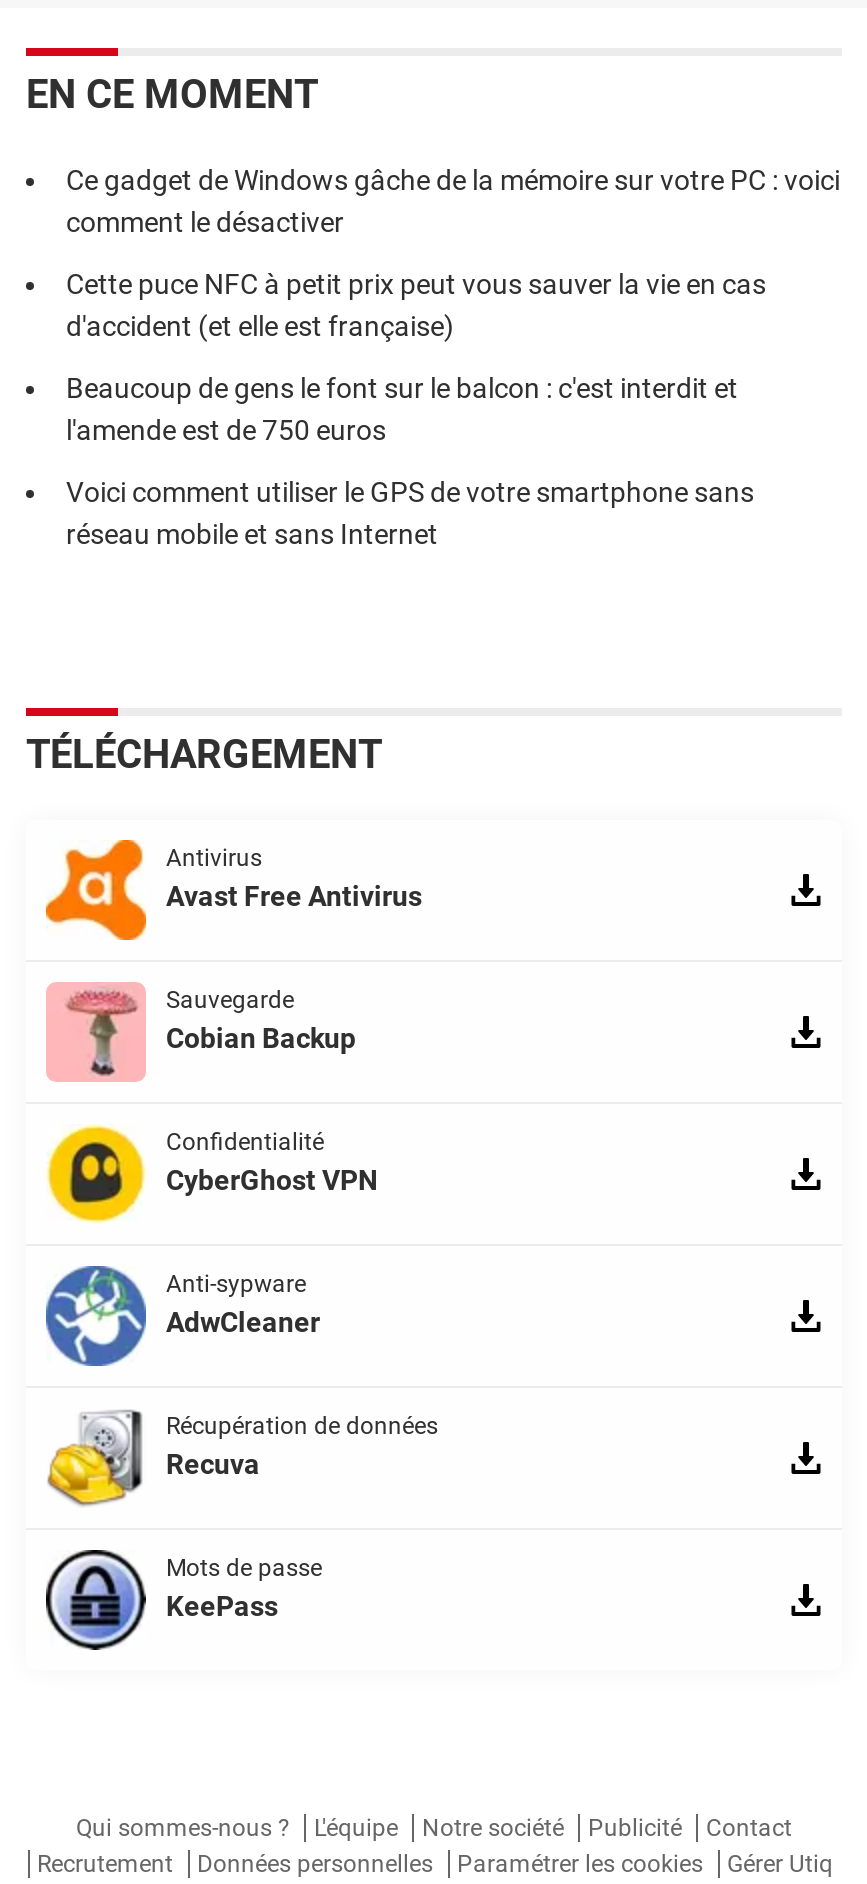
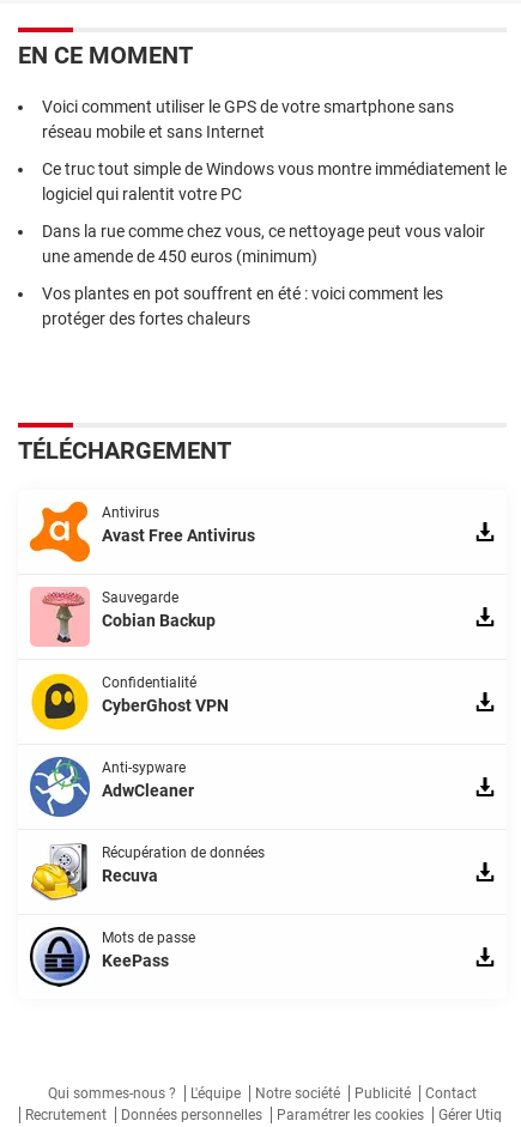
[66,163,840,445] Ce gadget de Windows gâche de la mémoire sur votre PC : voici | comment le désactiver | Cette puce NFC à petit prix peut vous sauver la vie en cas | d'accident (et elle est française) | Beaucoup de gens le font sur le balcon : c'est interdit et | l'amende est de 750 euros -> none
moved [66,475,754,549] -> [42,97,454,141]: Voici comment utiliser le GPS de votre smartphone sans | réseau mobile et sans Internet
none -> [42,159,507,328] Ce truc tout simple de Windows vous montre immédiatement le | logiciel qui ralentit votre PC | Dans la rue comme chez vous, ce nettoyage peut vous valoir | une amende de 450 euros (minimum) | Vos plantes en pot souffrent en été : voici comment les | protéger des fortes chaleurs

